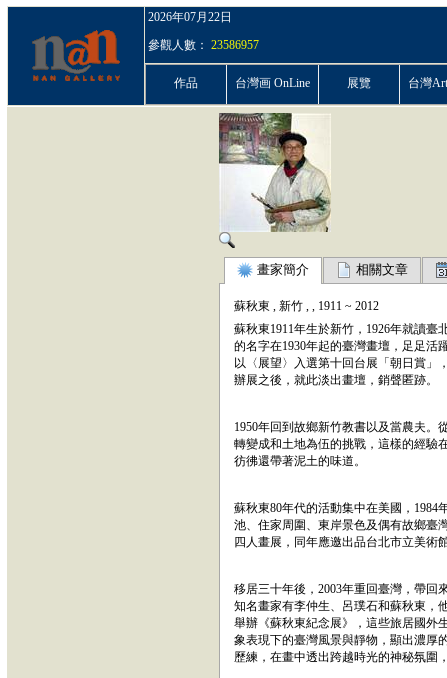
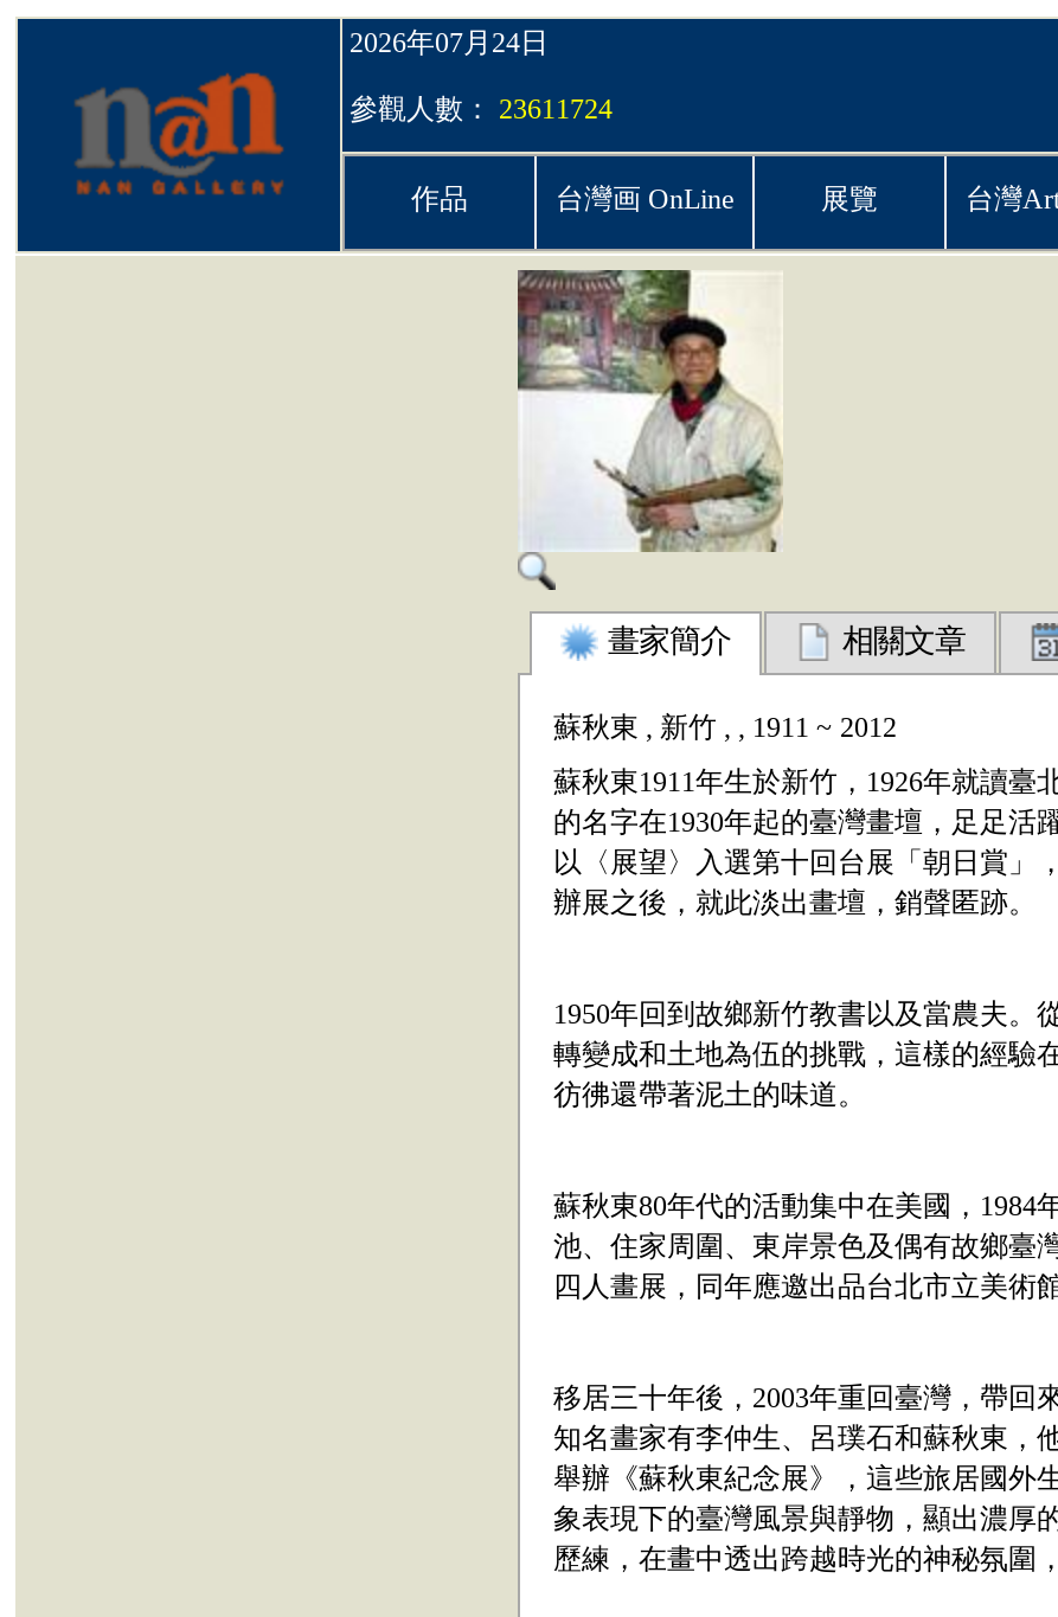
[148,10,232,24] 2026年07月22日 -> [350,26,549,59] 2026年07月24日
[148,38,259,52] 參觀人數： 23586957 -> [350,92,613,126] 參觀人數： 23611724

